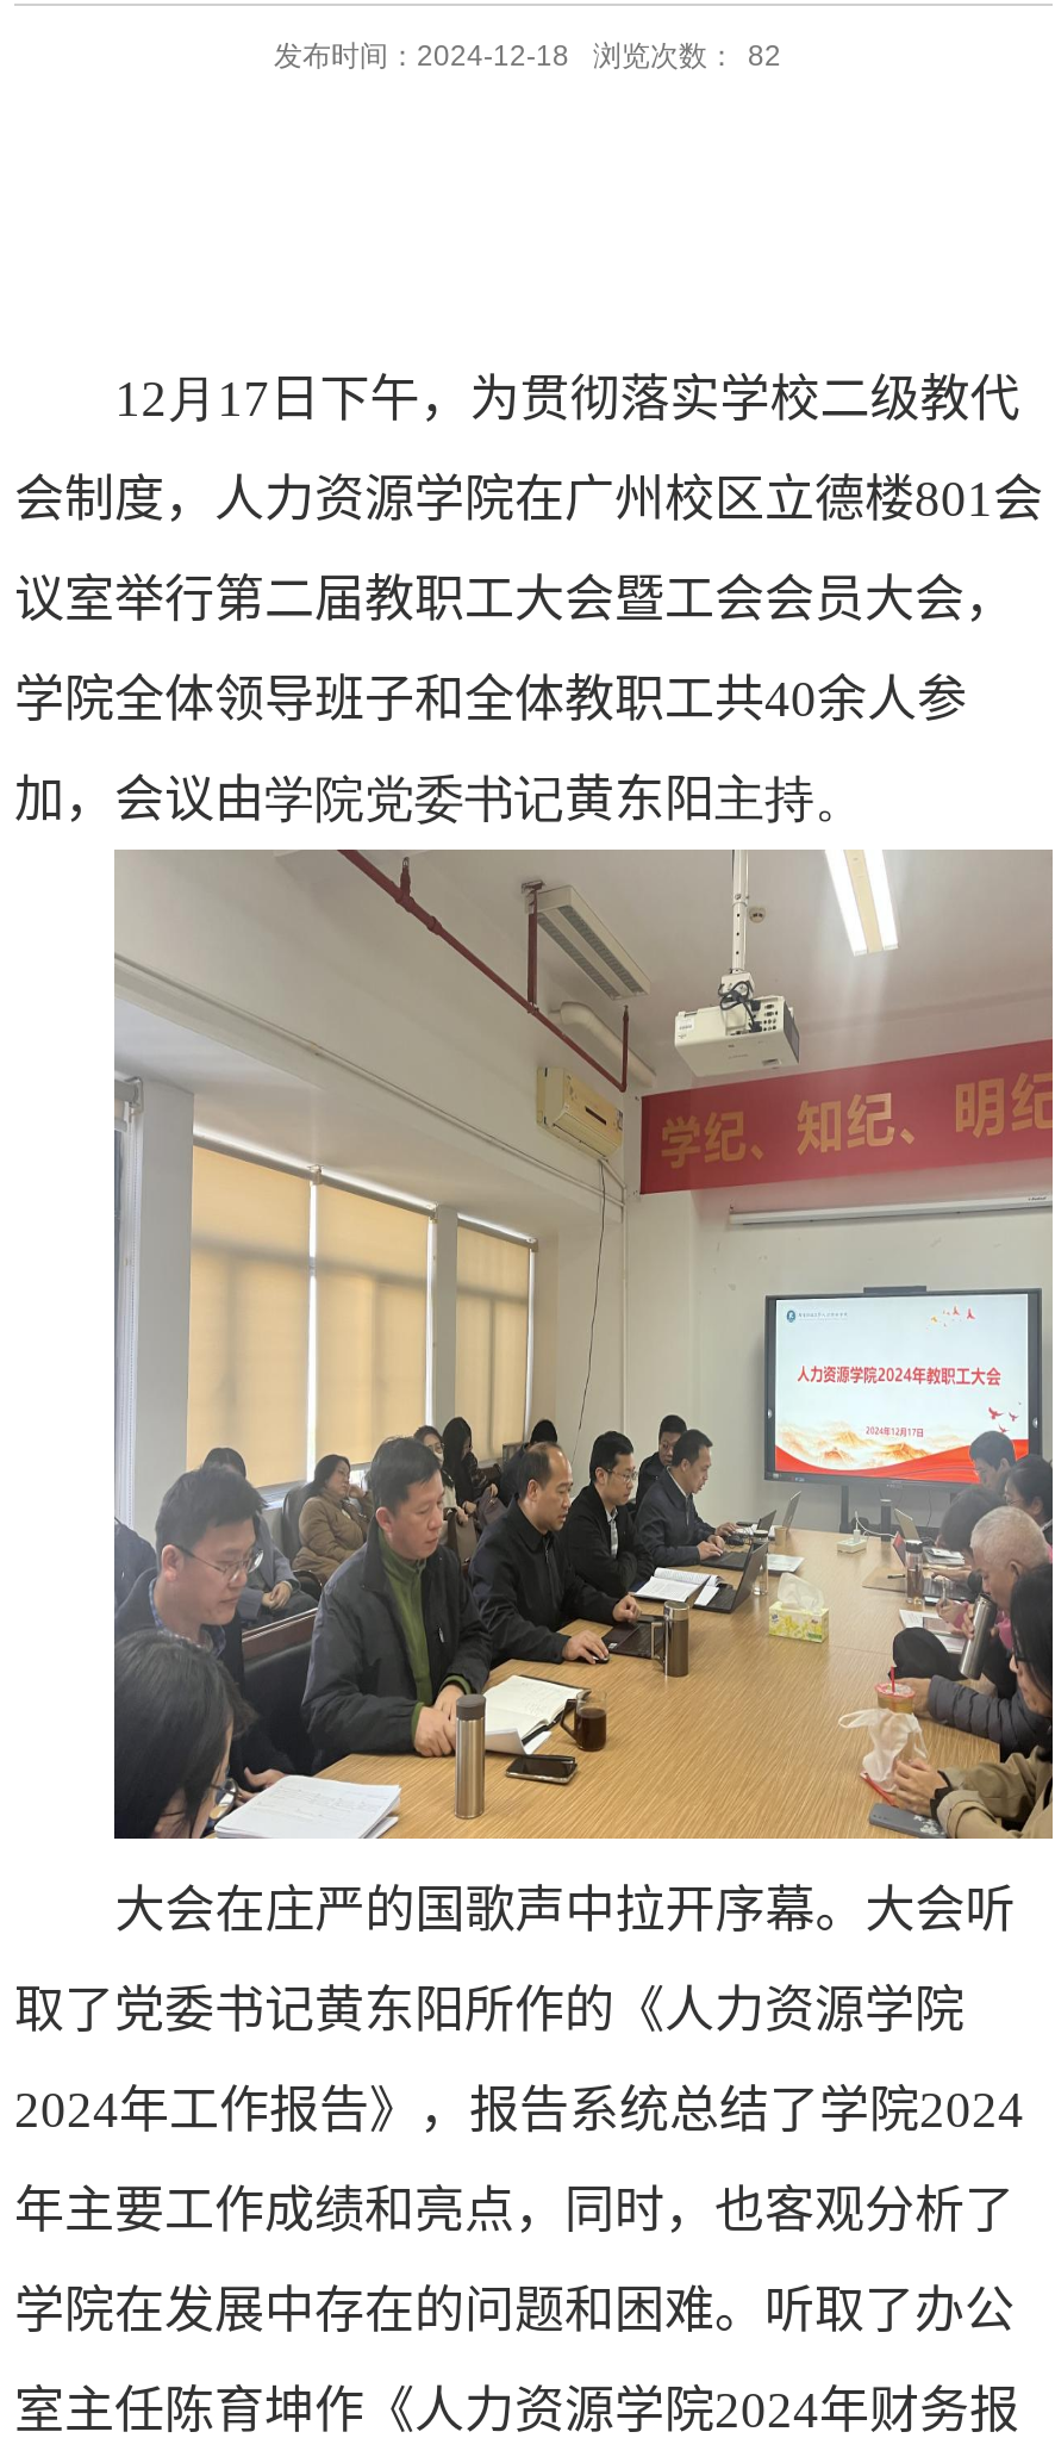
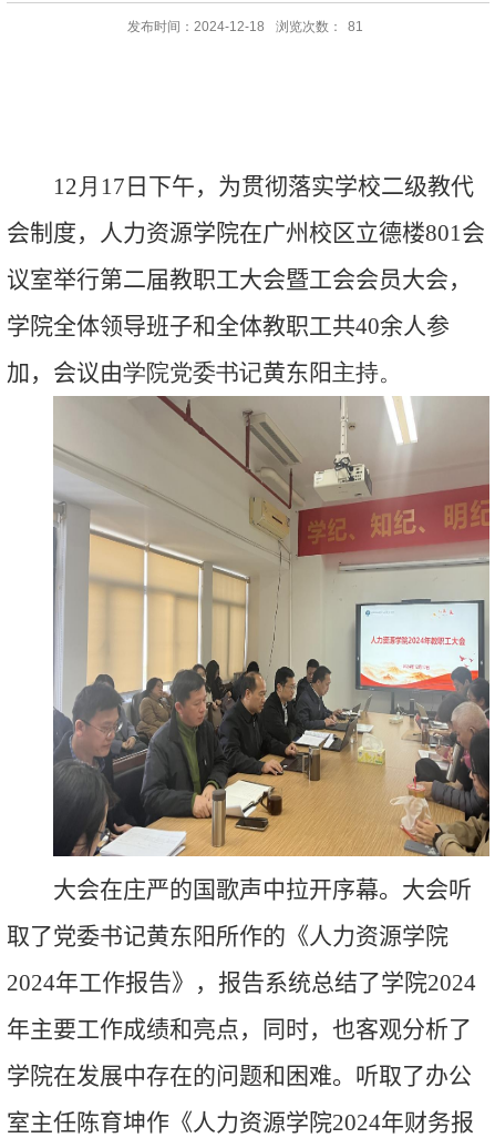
[274,38,781,72] 发布时间：2024-12-18 浏览次数： 82 -> [127,18,363,34] 发布时间：2024-12-18 浏览次数： 81

